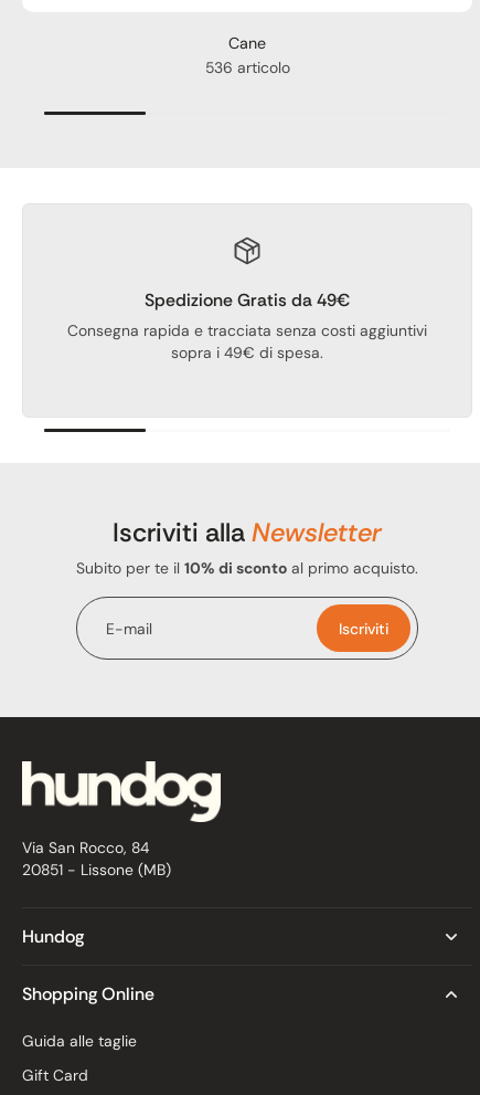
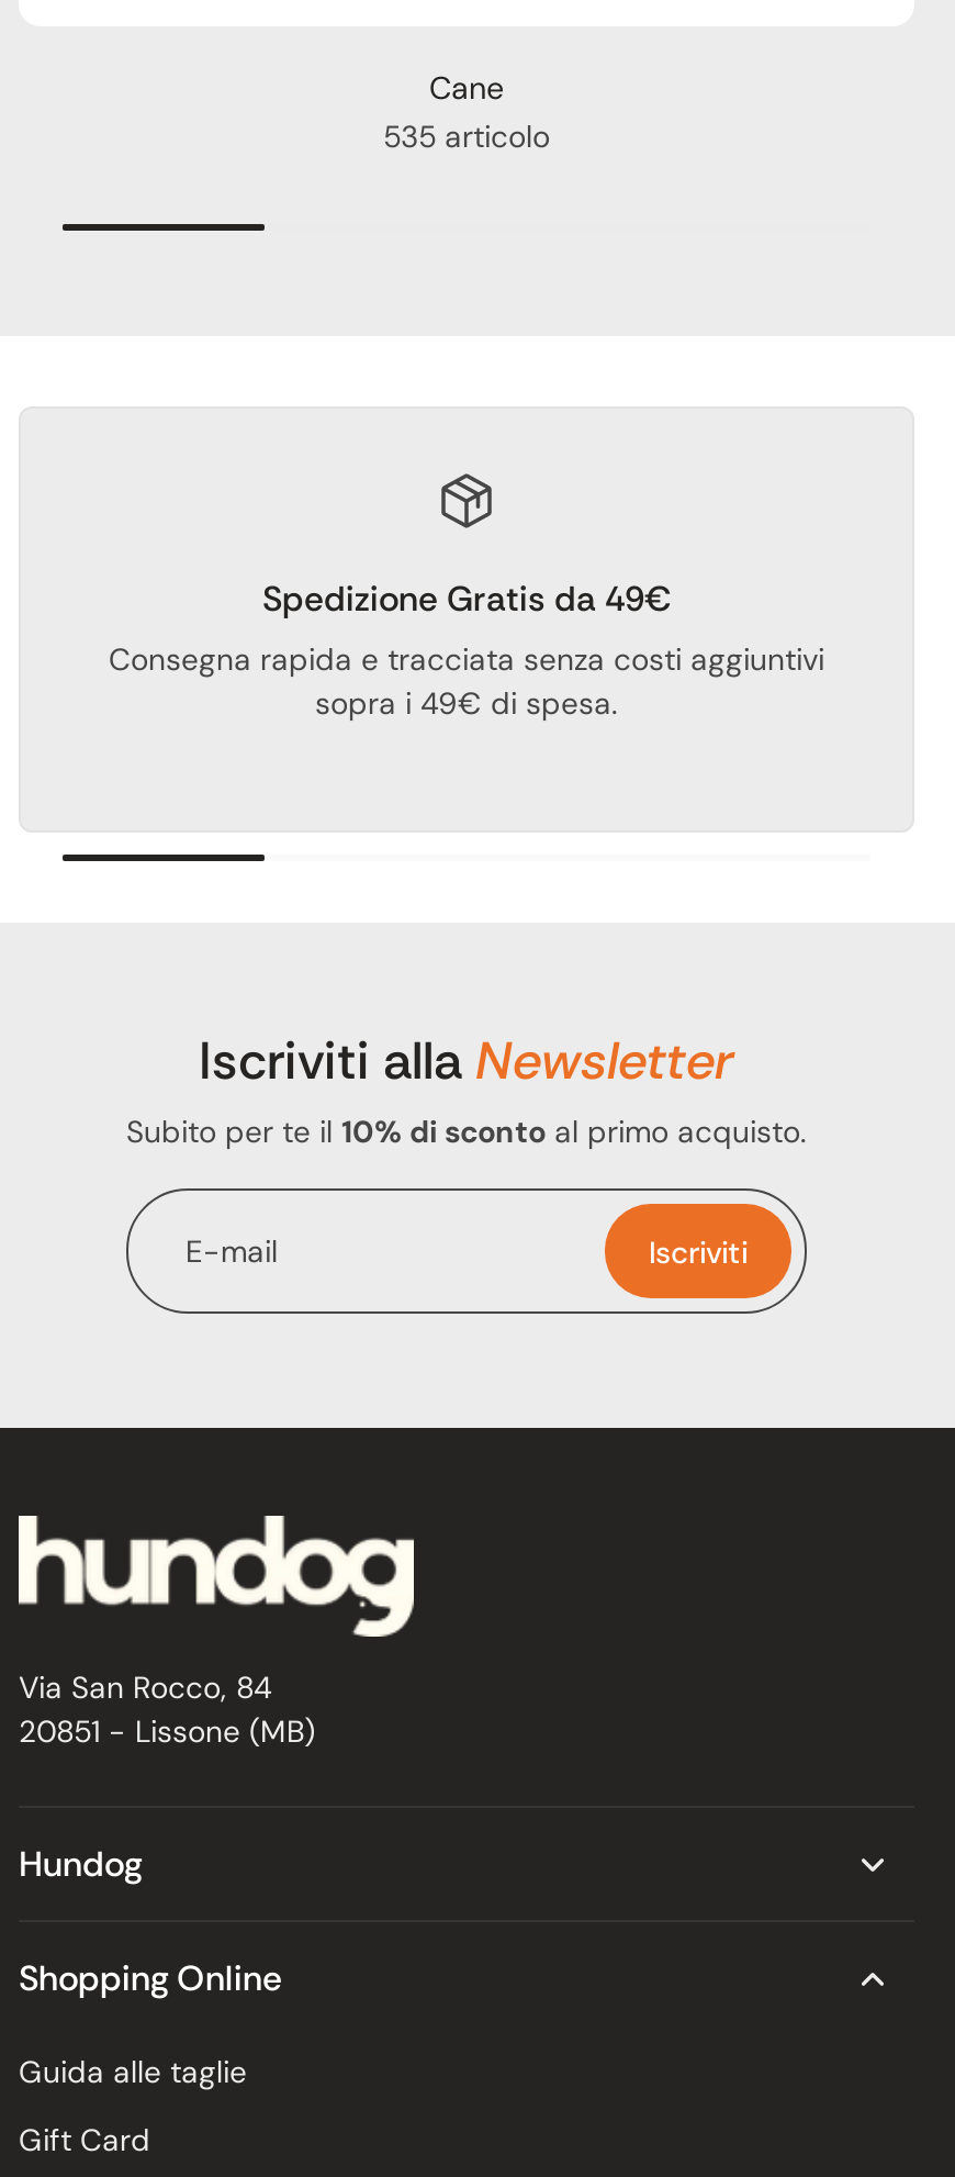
[205,57,290,77] 536 articolo -> [383,116,550,156] 535 articolo

